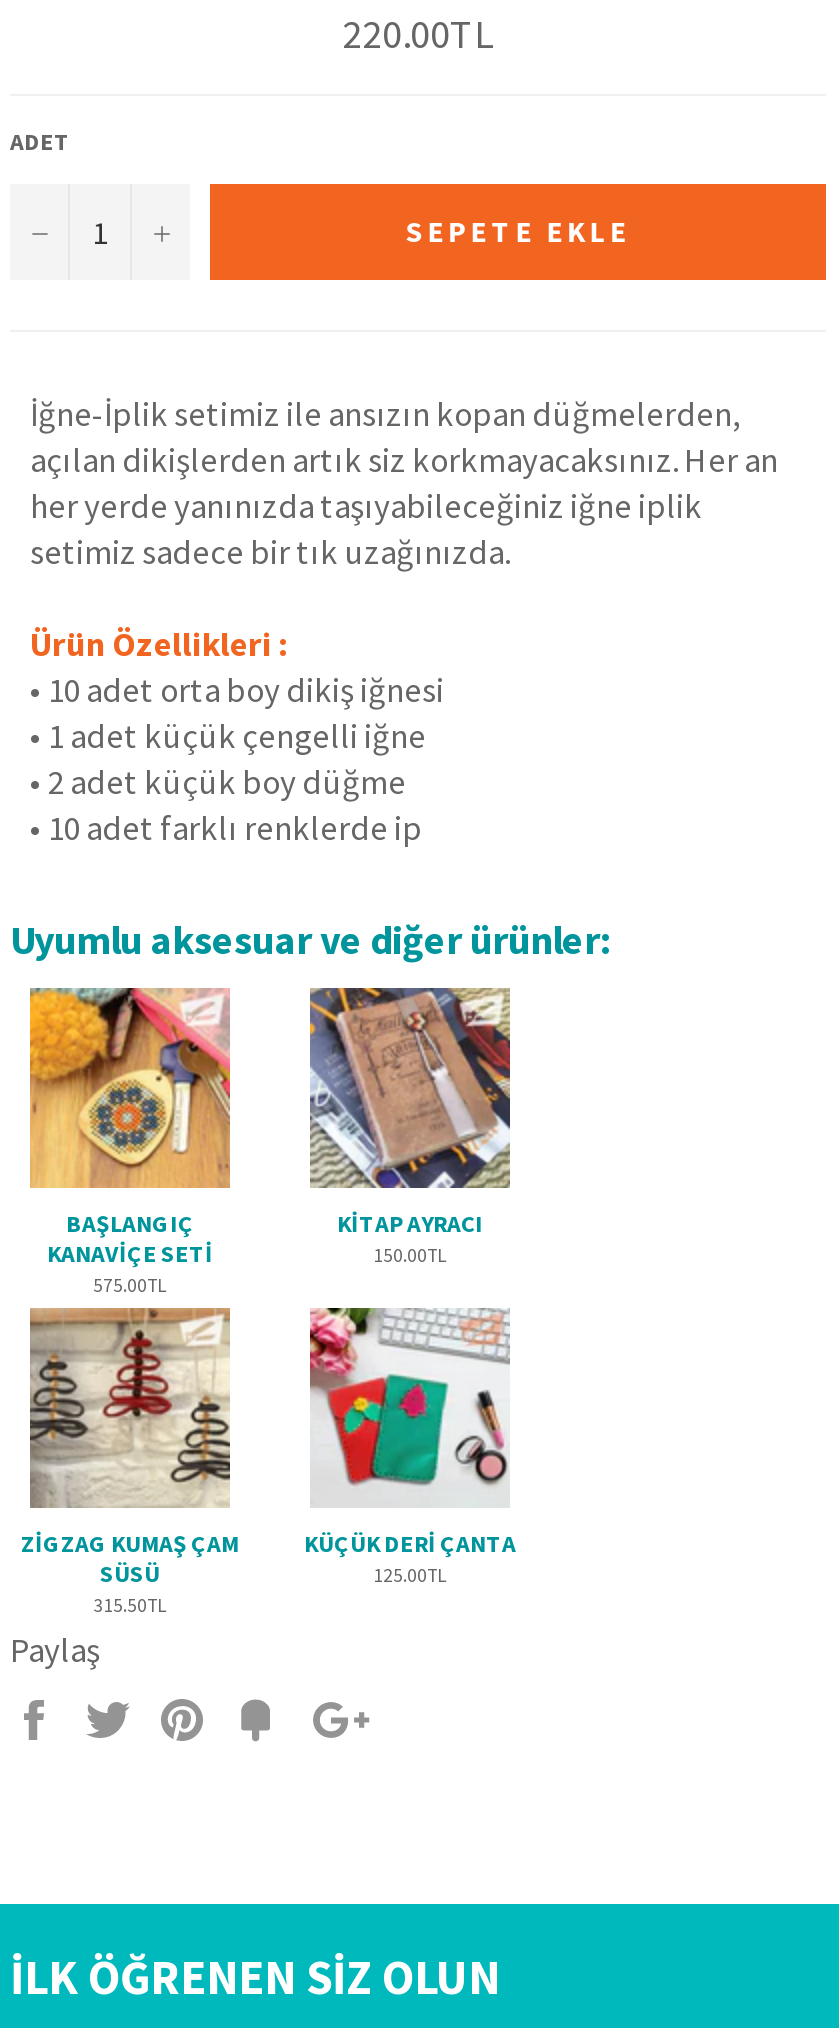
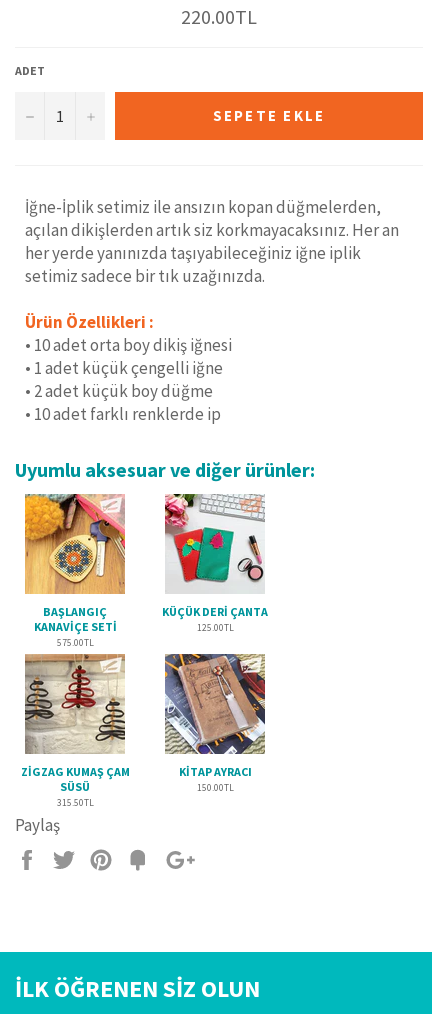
moved [308,986,512,1269] -> [164,653,266,794]: [image] | KITAP AYRACI | 150.00TL
moved [304,1306,516,1589] -> [162,493,268,634]: [image] | KÜÇÜK DERI ÇANTA | 125.00TL

